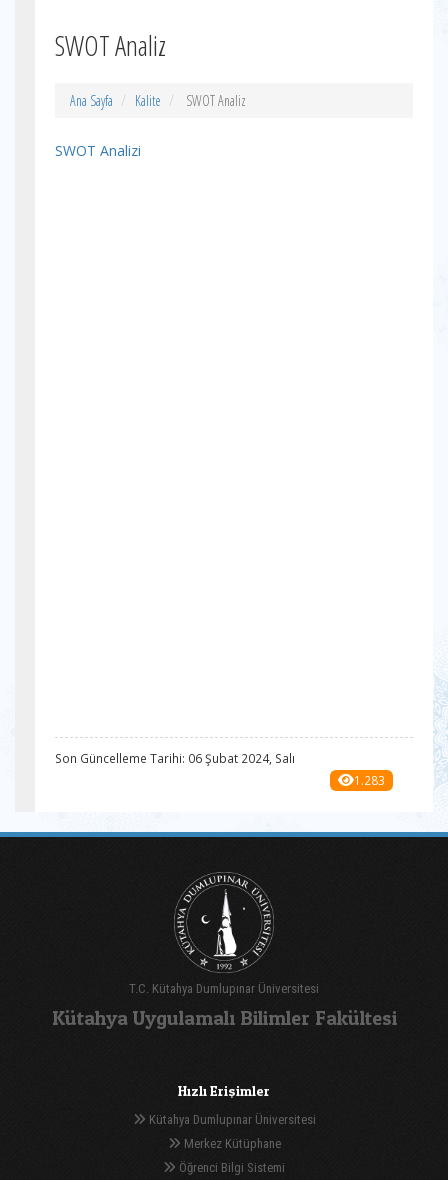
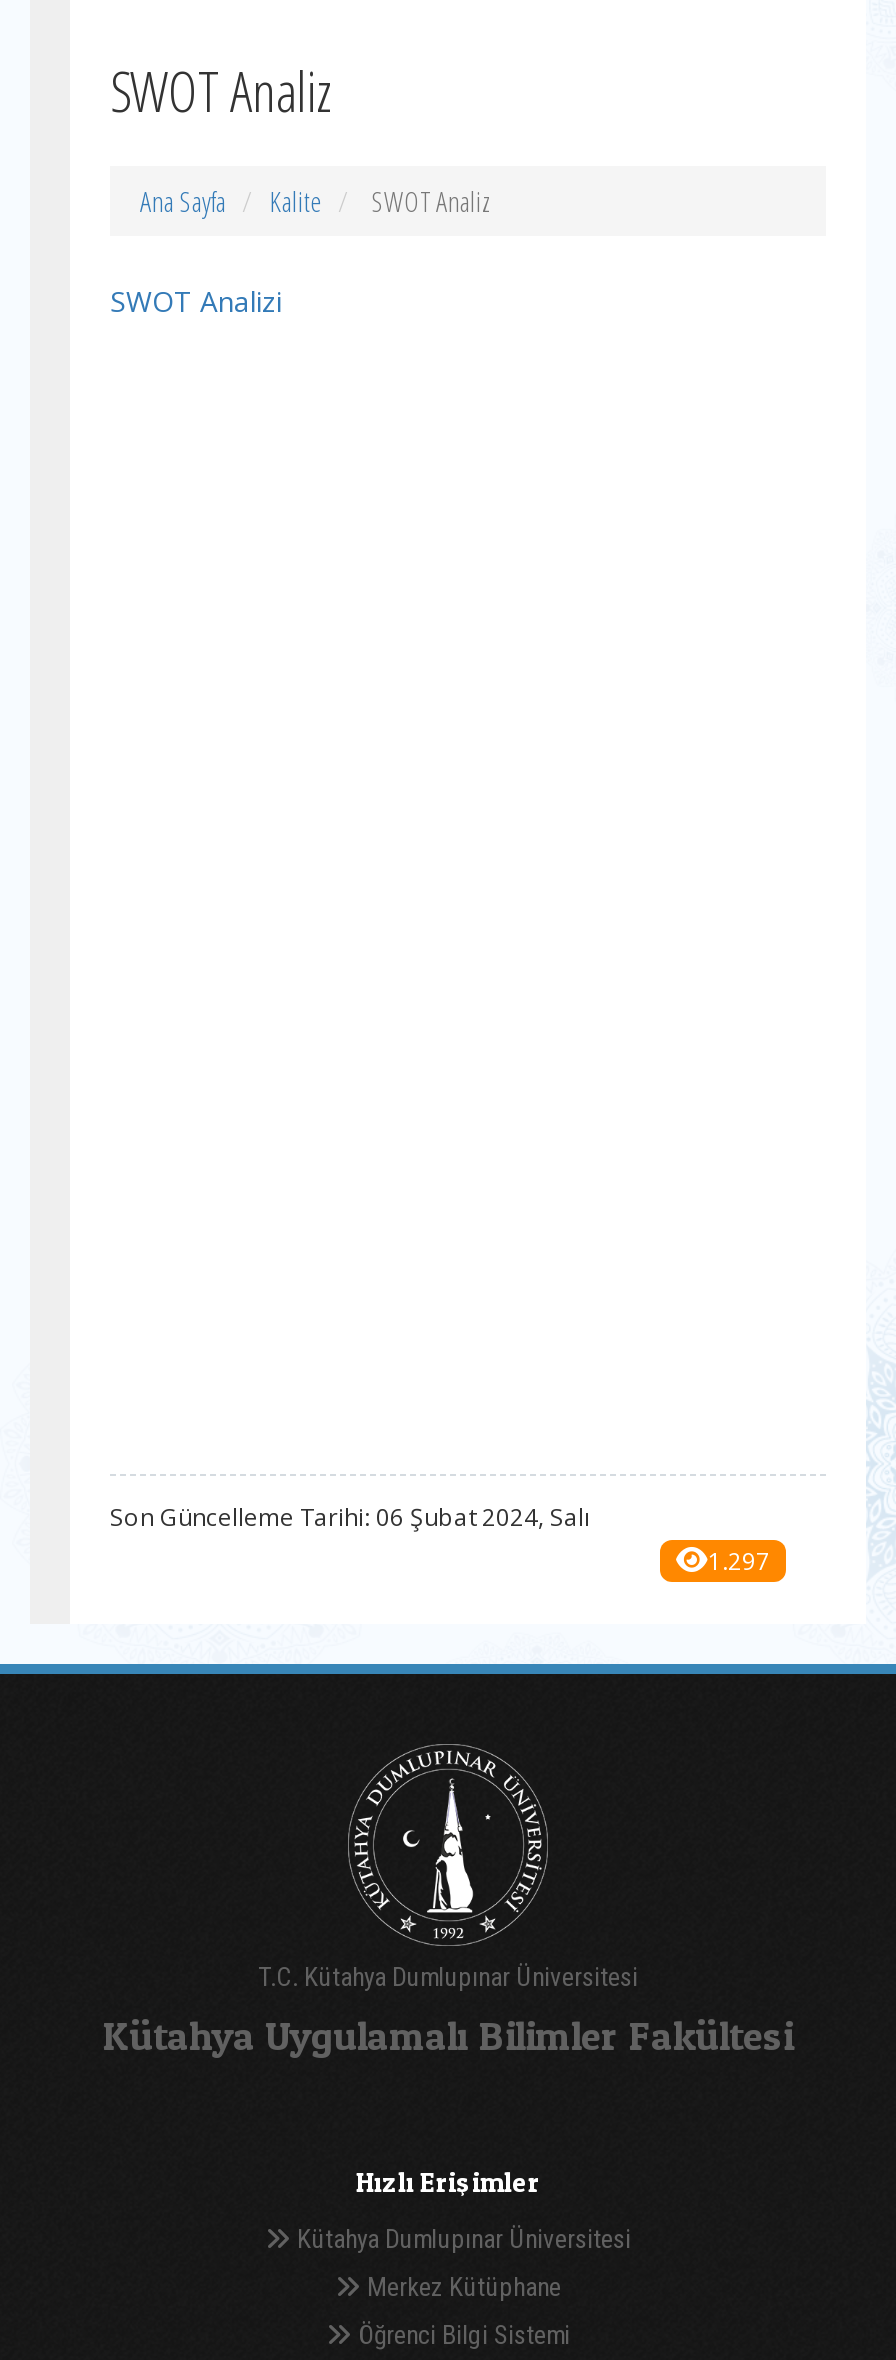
[354,771,385,787] 1.283 -> [708,1543,770,1575] 1.297

